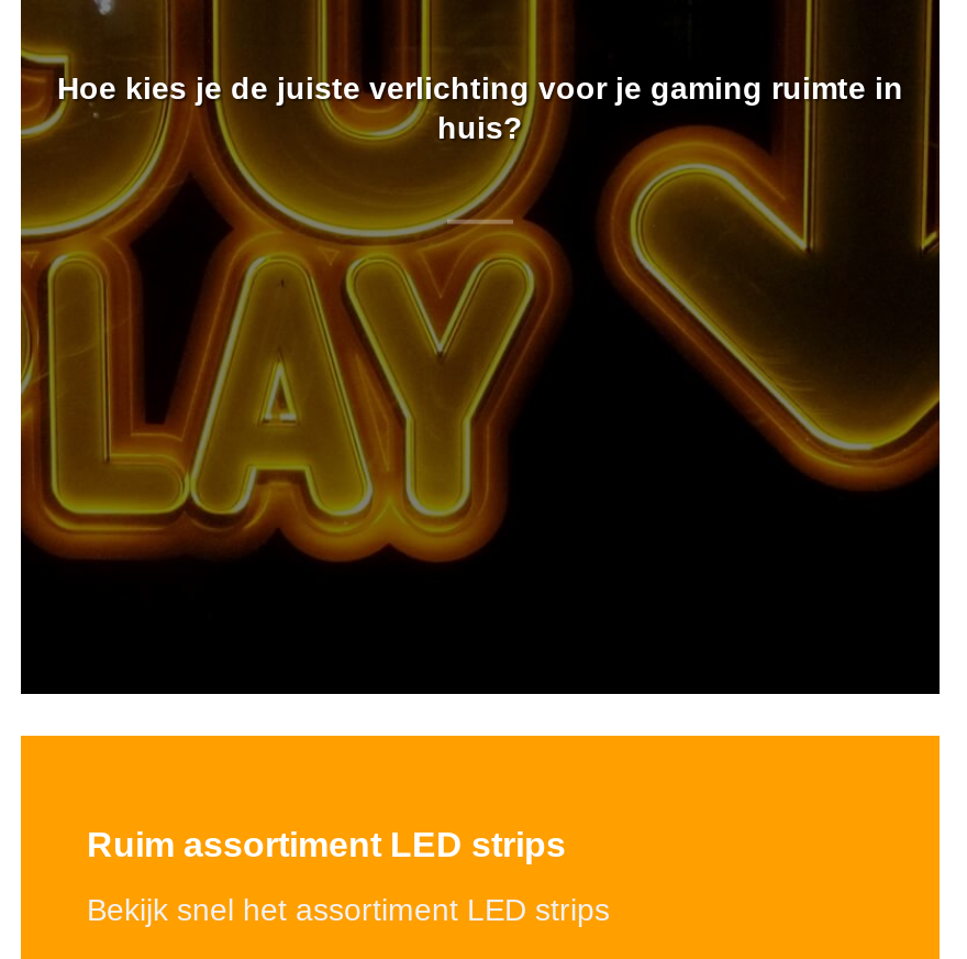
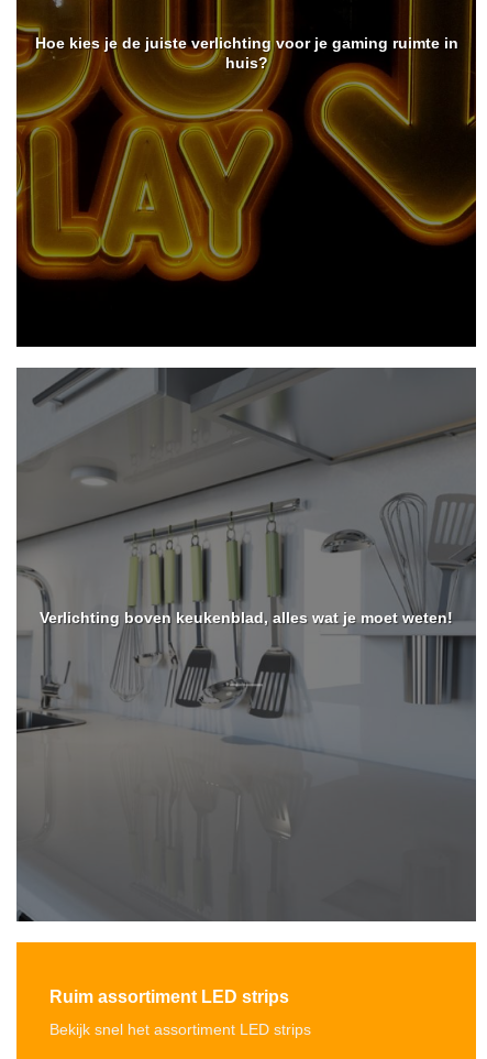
none -> [15,367,477,921] [image] | Verlichting boven keukenblad, alles wat je moet weten!

